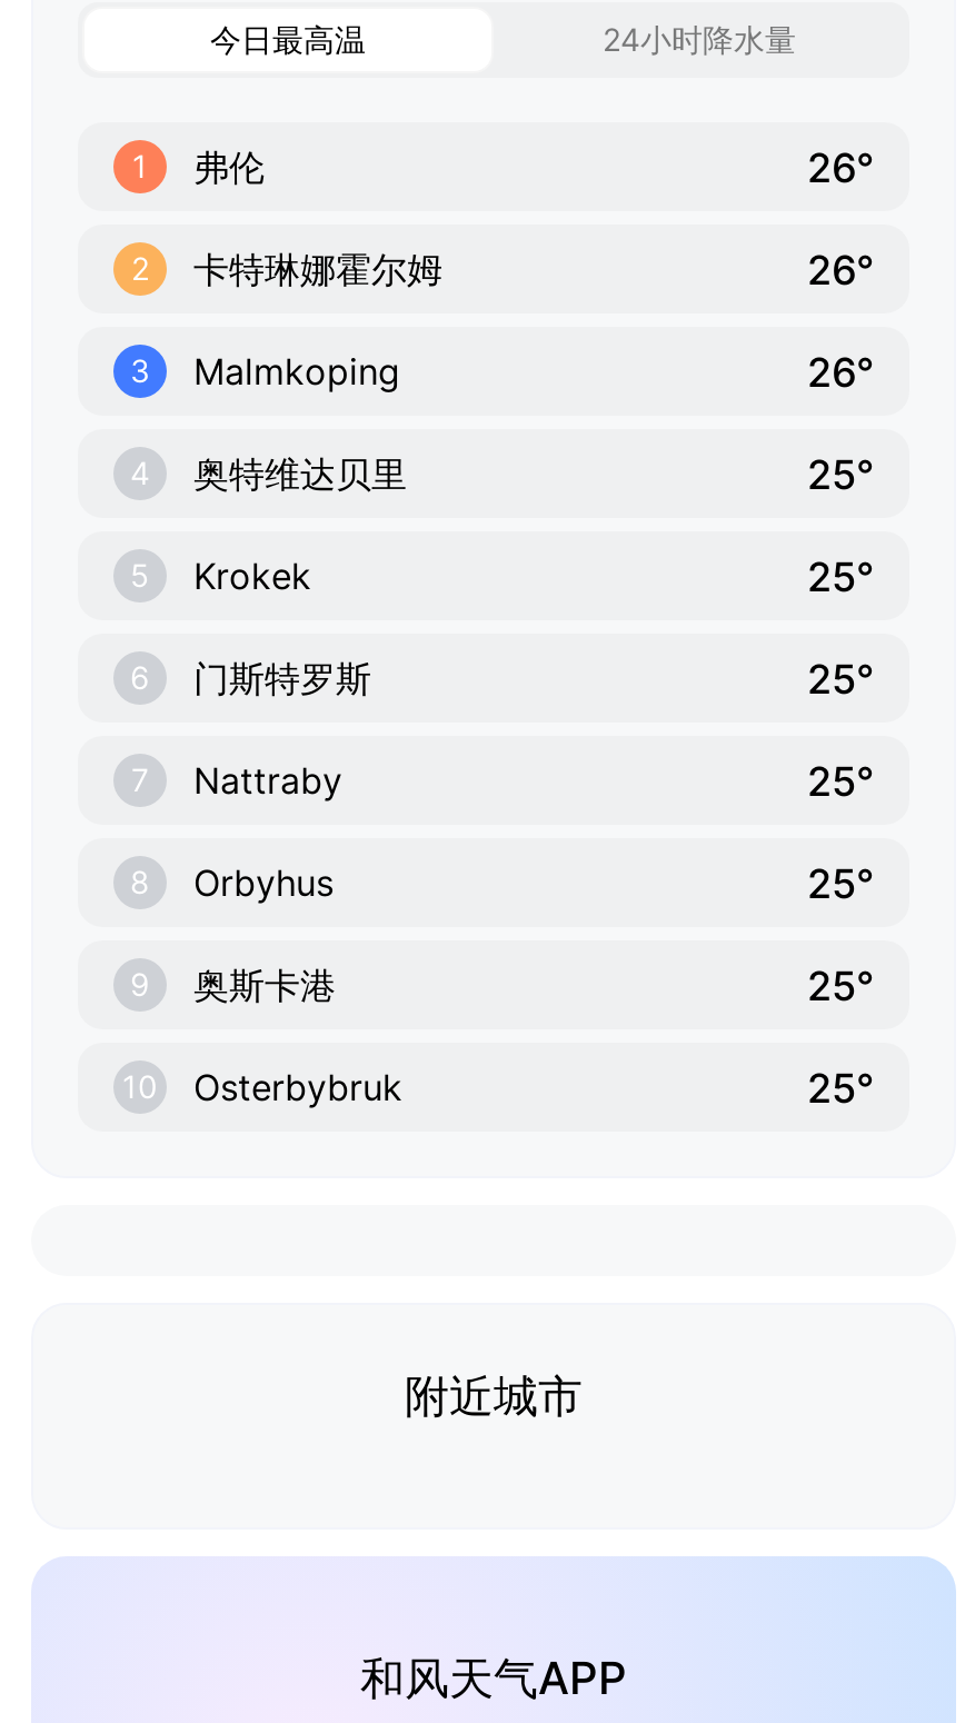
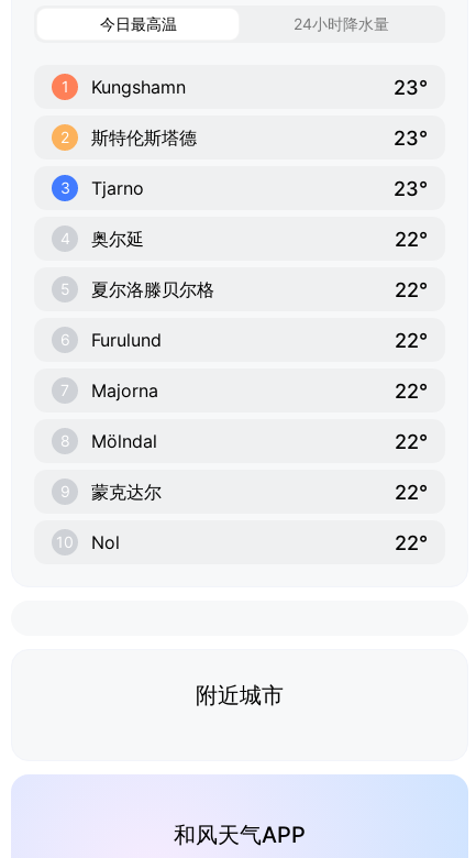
[193,144,874,190] 弗伦 | 26° -> [91,75,428,99] Kungshamn | 23°
[193,246,874,293] 卡特琳娜霍尔姆 | 26° -> [91,126,428,149] 斯特伦斯塔德 | 23°
[193,348,874,395] Malmkoping | 26° -> [91,177,428,200] Tjarno | 23°
[193,450,874,497] 奥特维达贝里 | 25° -> [91,227,428,250] 奥尔延 | 22°
[193,553,874,599] Krokek | 25° -> [91,278,428,301] 夏尔洛滕贝尔格 | 22°
[193,655,874,702] 门斯特罗斯 | 25° -> [91,328,428,352] Furulund | 22°
[193,757,874,804] Nattraby | 25° -> [91,379,428,402] Majorna | 22°
[193,859,874,906] Orbyhus | 25° -> [91,430,428,453] Mölndal | 22°
[193,962,874,1008] 奥斯卡港 | 25° -> [91,480,428,503] 蒙克达尔 | 22°
[193,1064,874,1111] Osterbybruk | 25° -> [91,531,428,554] Nol | 22°

